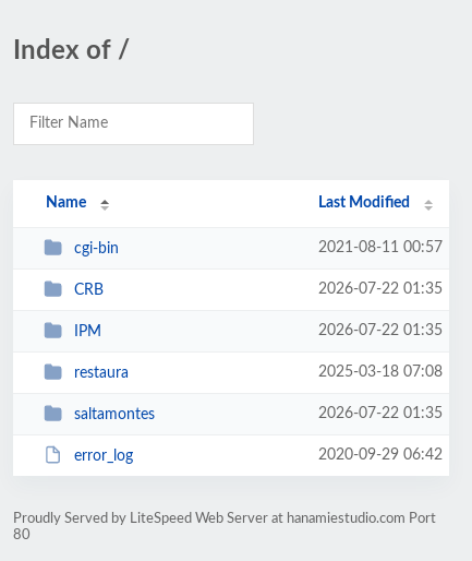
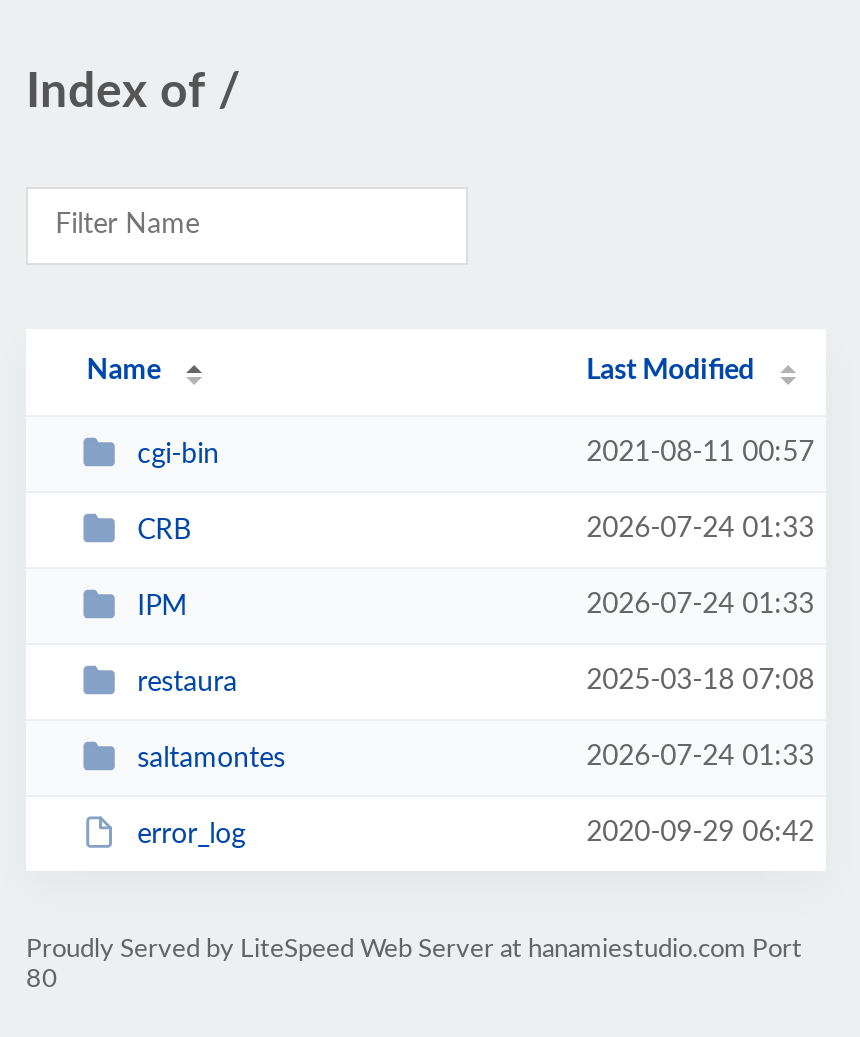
[318,282,443,297] 2026-07-22 01:35 -> [586,515,814,543] 2026-07-24 01:33
[318,323,443,338] 2026-07-22 01:35 -> [586,591,814,619] 2026-07-24 01:33
[318,406,443,421] 2026-07-22 01:35 -> [586,743,814,771] 2026-07-24 01:33

